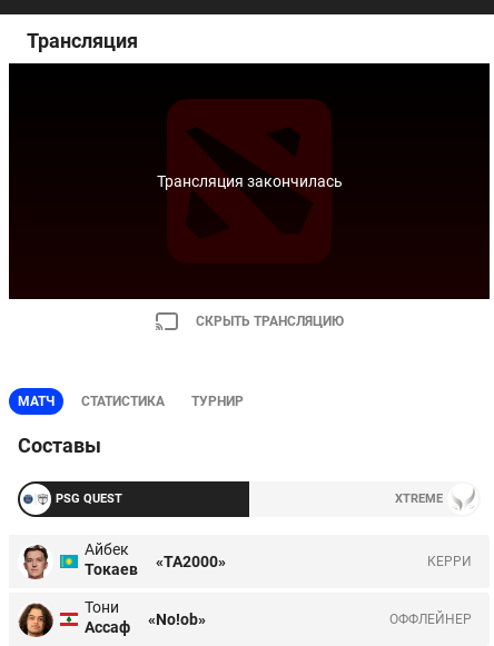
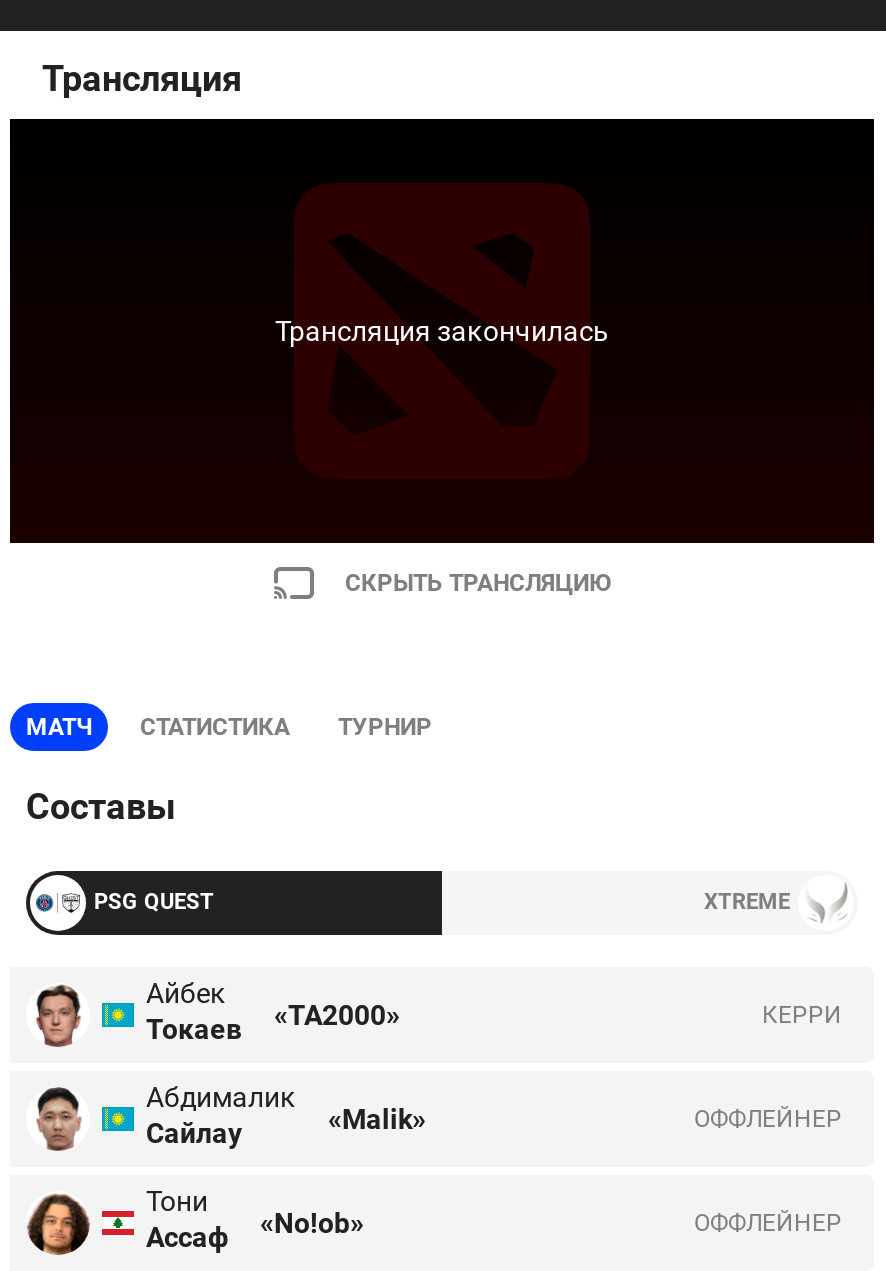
none -> [146,1081,842,1149] Абдималик | Сайлау | «Malik» | ОФФЛЕЙНЕР

